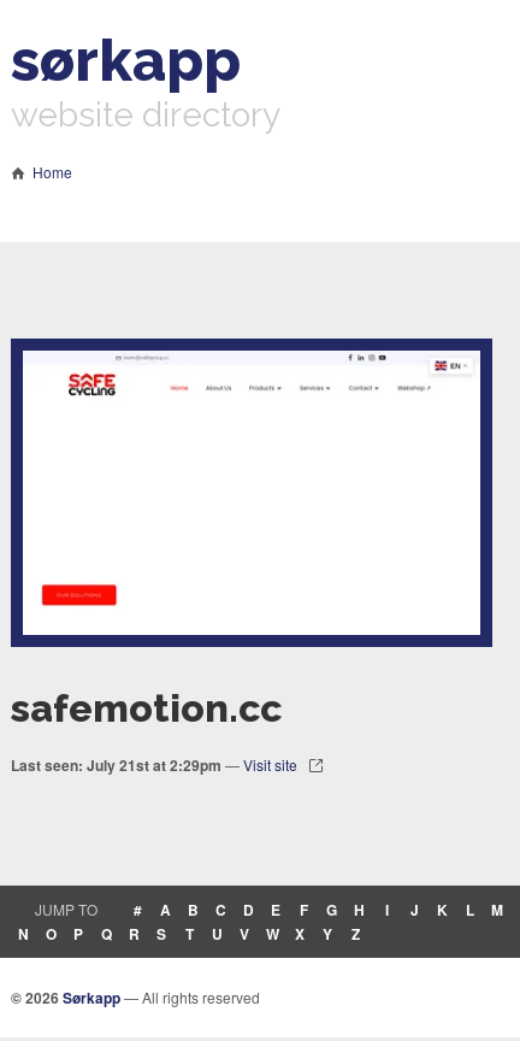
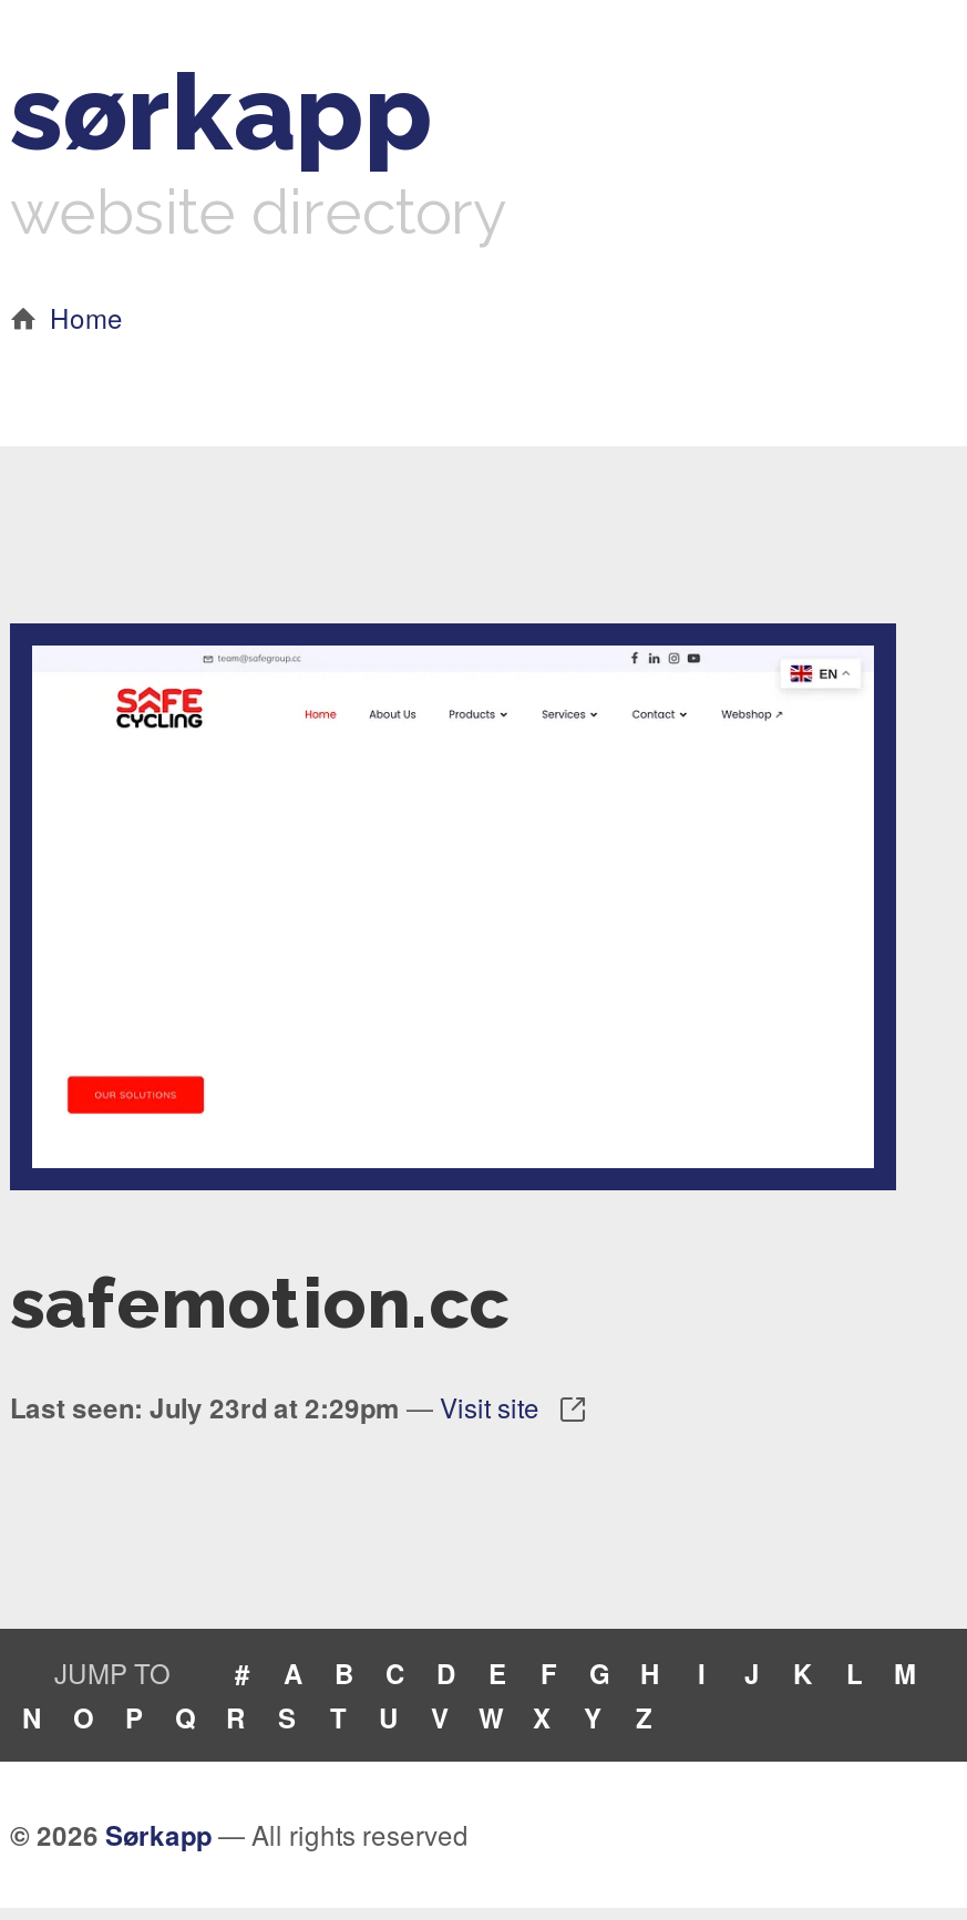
[11,754,297,776] Last seen: July 21st at 2:29pm — Visit site -> [10,1387,539,1427] Last seen: July 23rd at 2:29pm — Visit site

